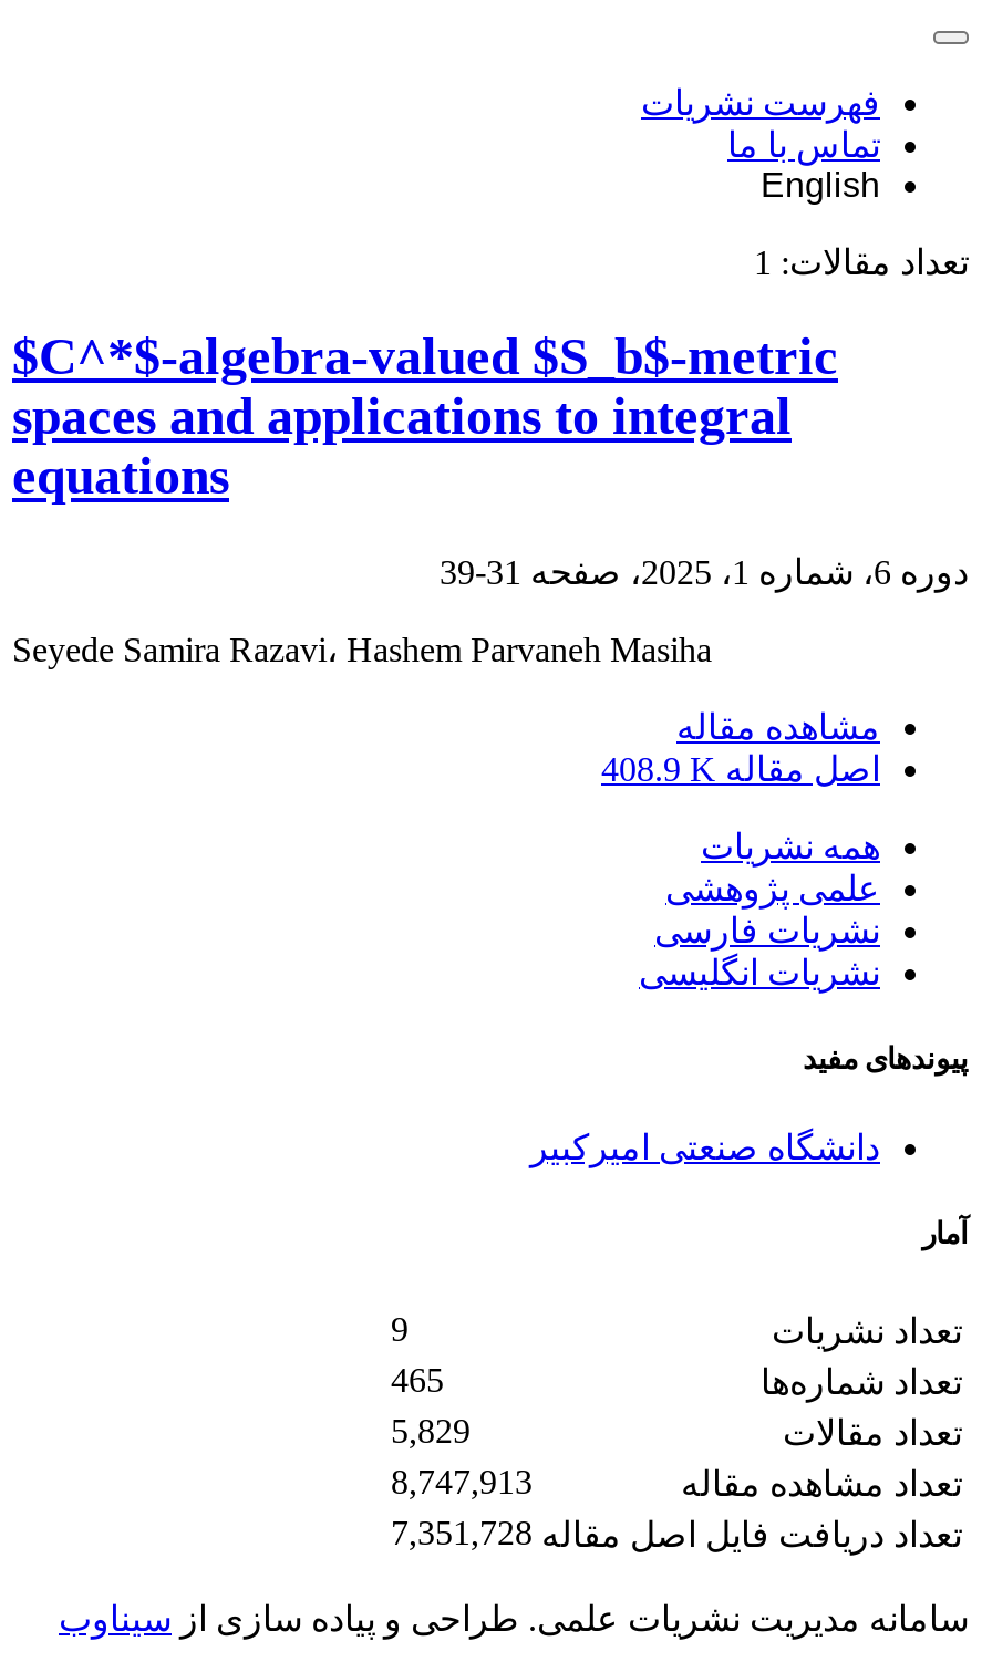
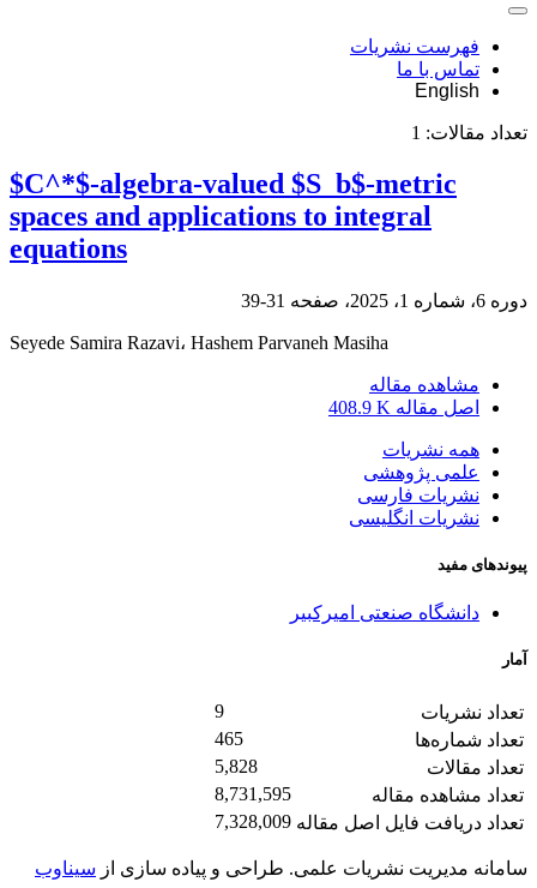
[391,1411,471,1448] 5,829 -> [215,755,258,776] 5,828
[391,1462,533,1499] 8,747,913 -> [215,783,291,803] 8,731,595
[391,1513,962,1552] تعداد دریافت فایل اصل مقاله 7,351,728 -> [215,811,524,832] تعداد دریافت فایل اصل مقاله 7,328,009

